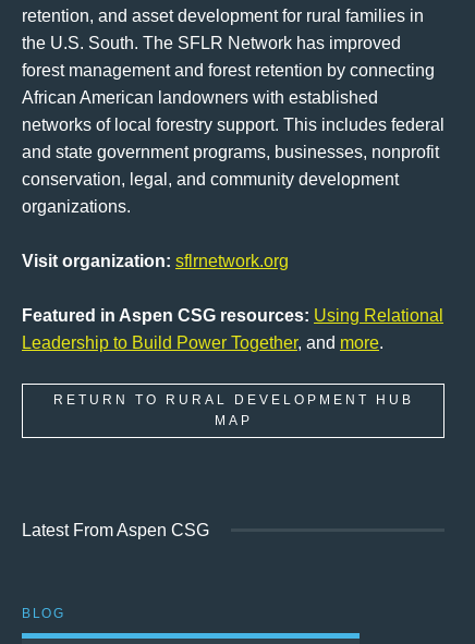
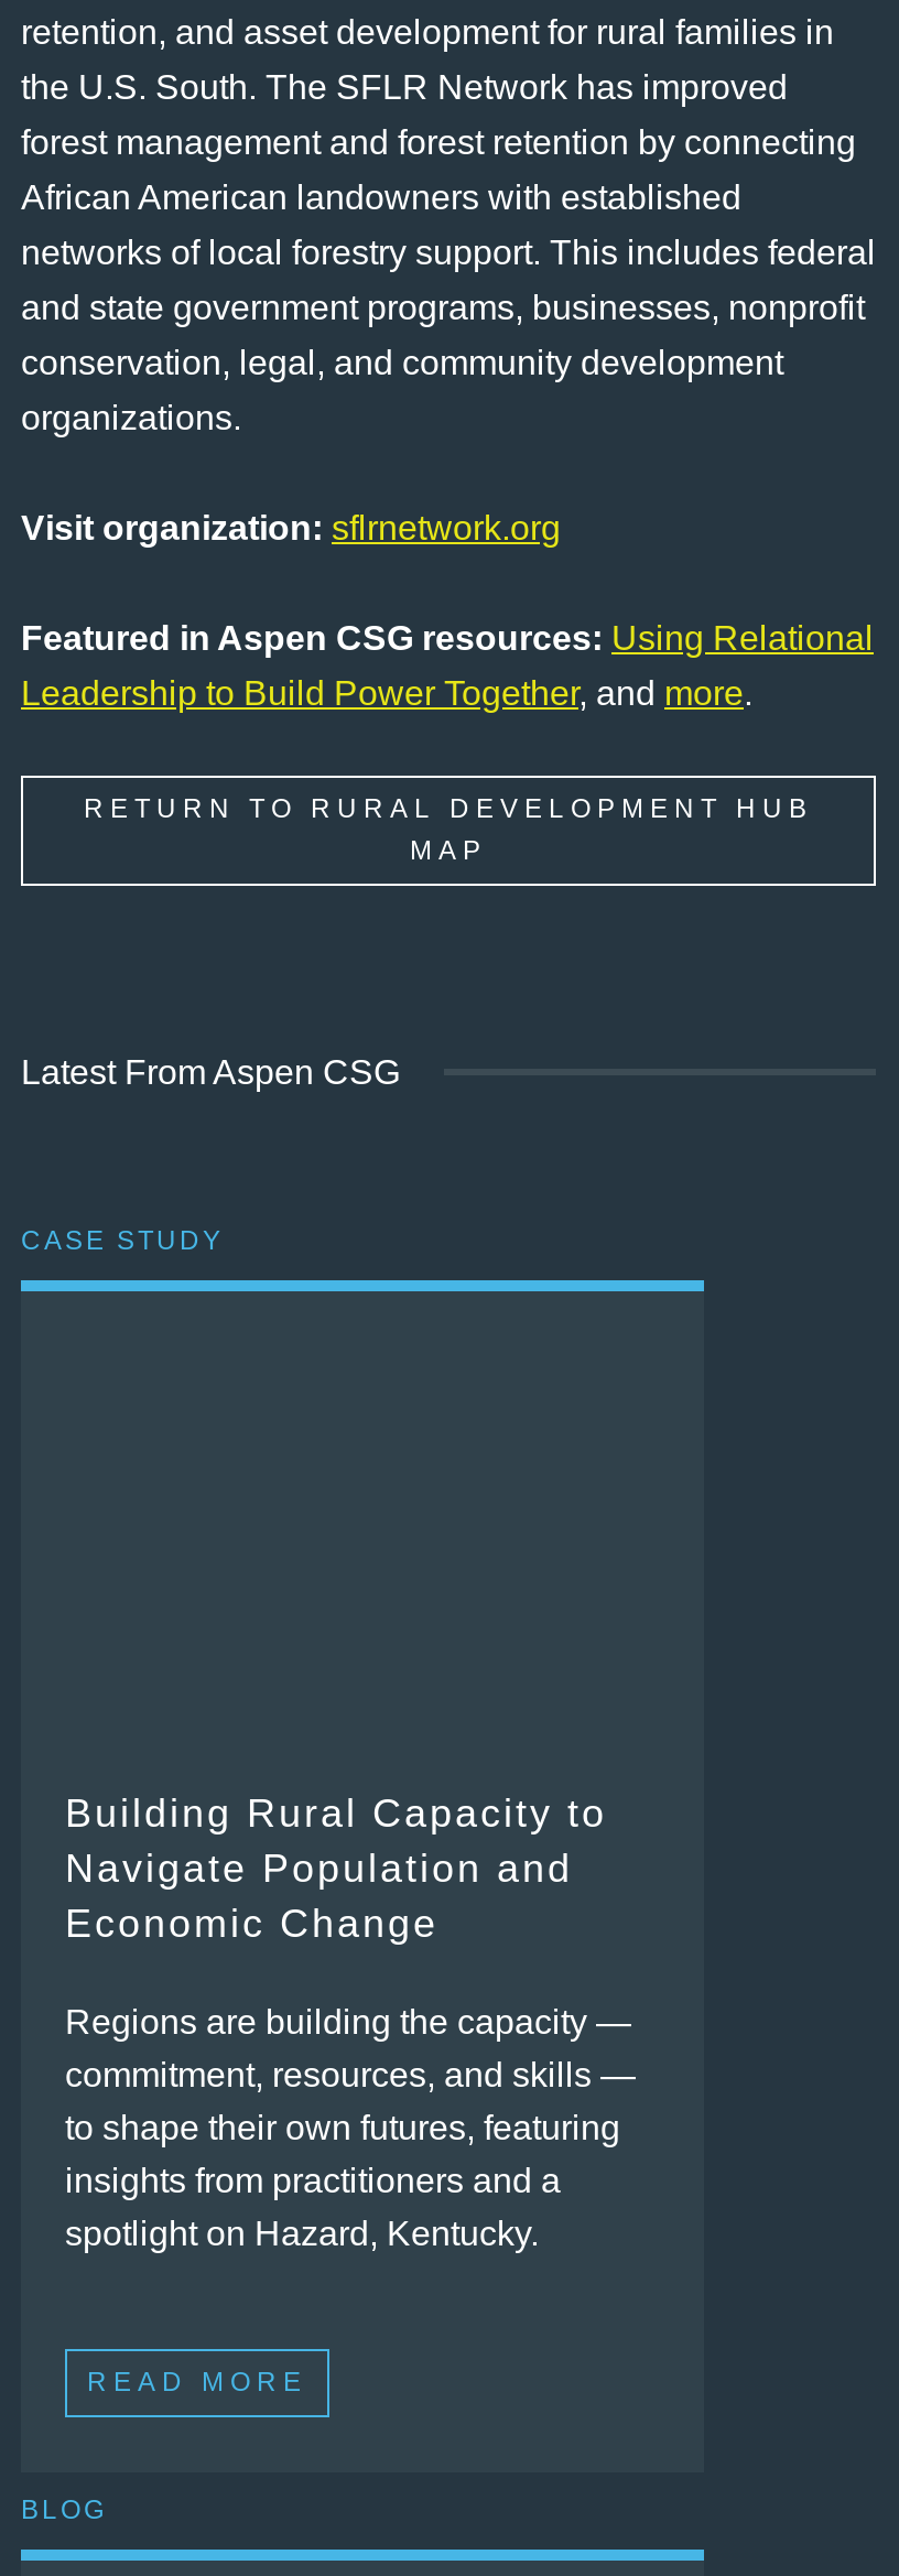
none -> [21,1225,224,1255] CASE STUDY
none -> [65,1791,636,2251] Building Rural Capacity to | Navigate Population and | Economic Change | Regions are building the capacity — | commitment, resources, and skills — | to shape their own futures, featuring | insights from practitioners and a | spotlight on Hazard, Kentucky.
none -> [87,2366,307,2397] READ MORE

